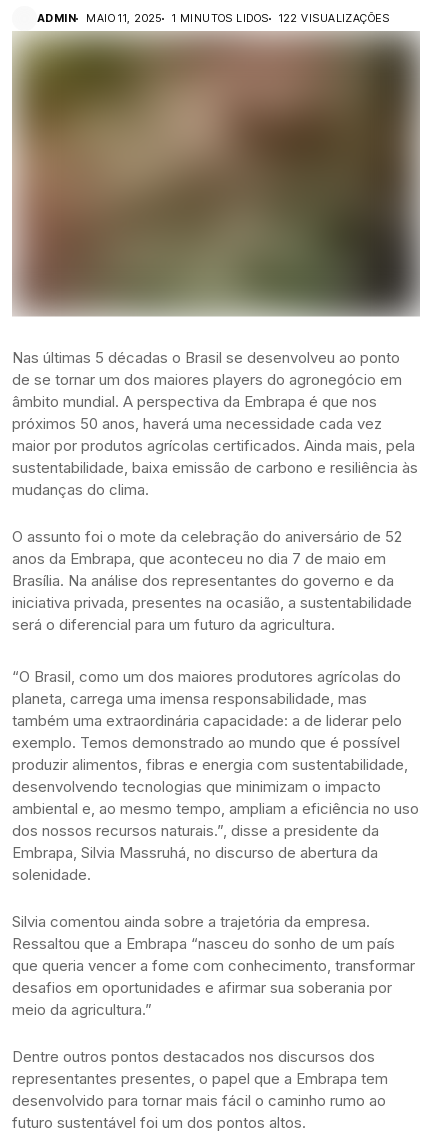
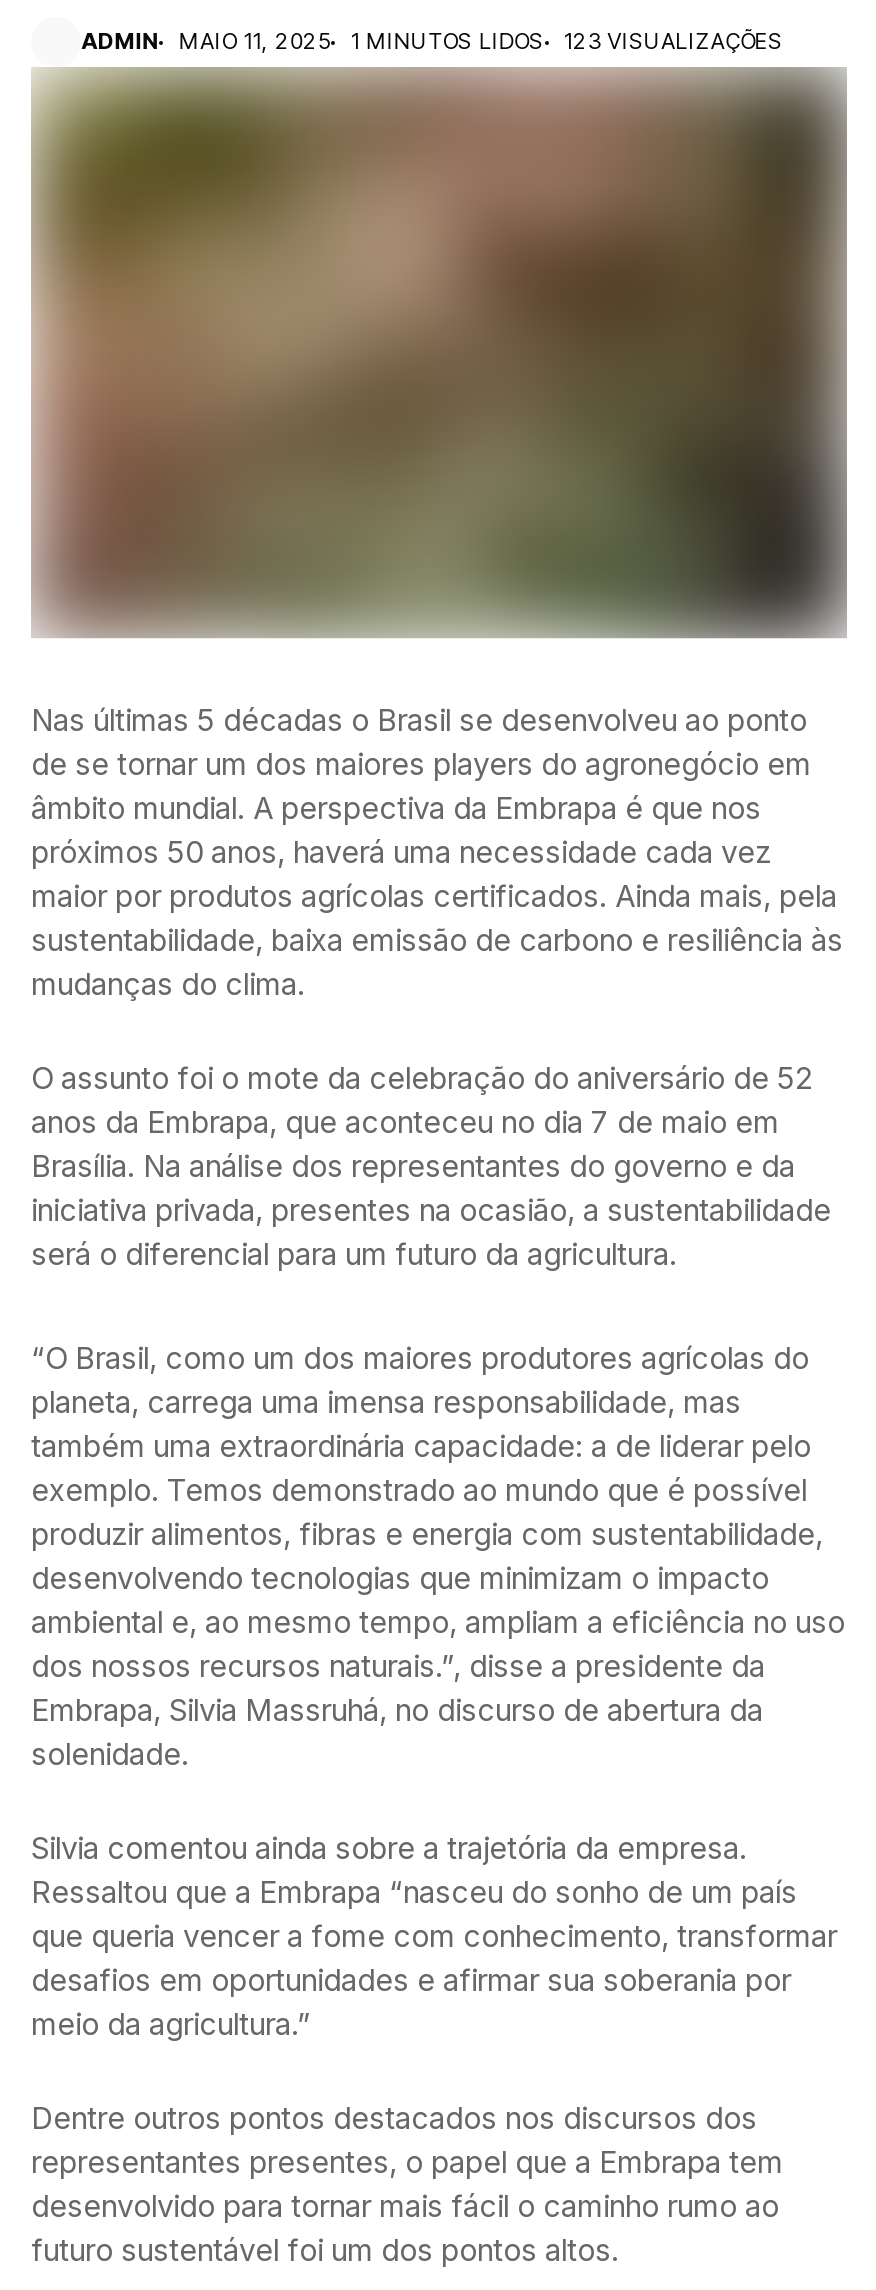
[278,11,389,25] 122 VISUALIZAÇÕES -> [564,27,783,55] 123 VISUALIZAÇÕES

